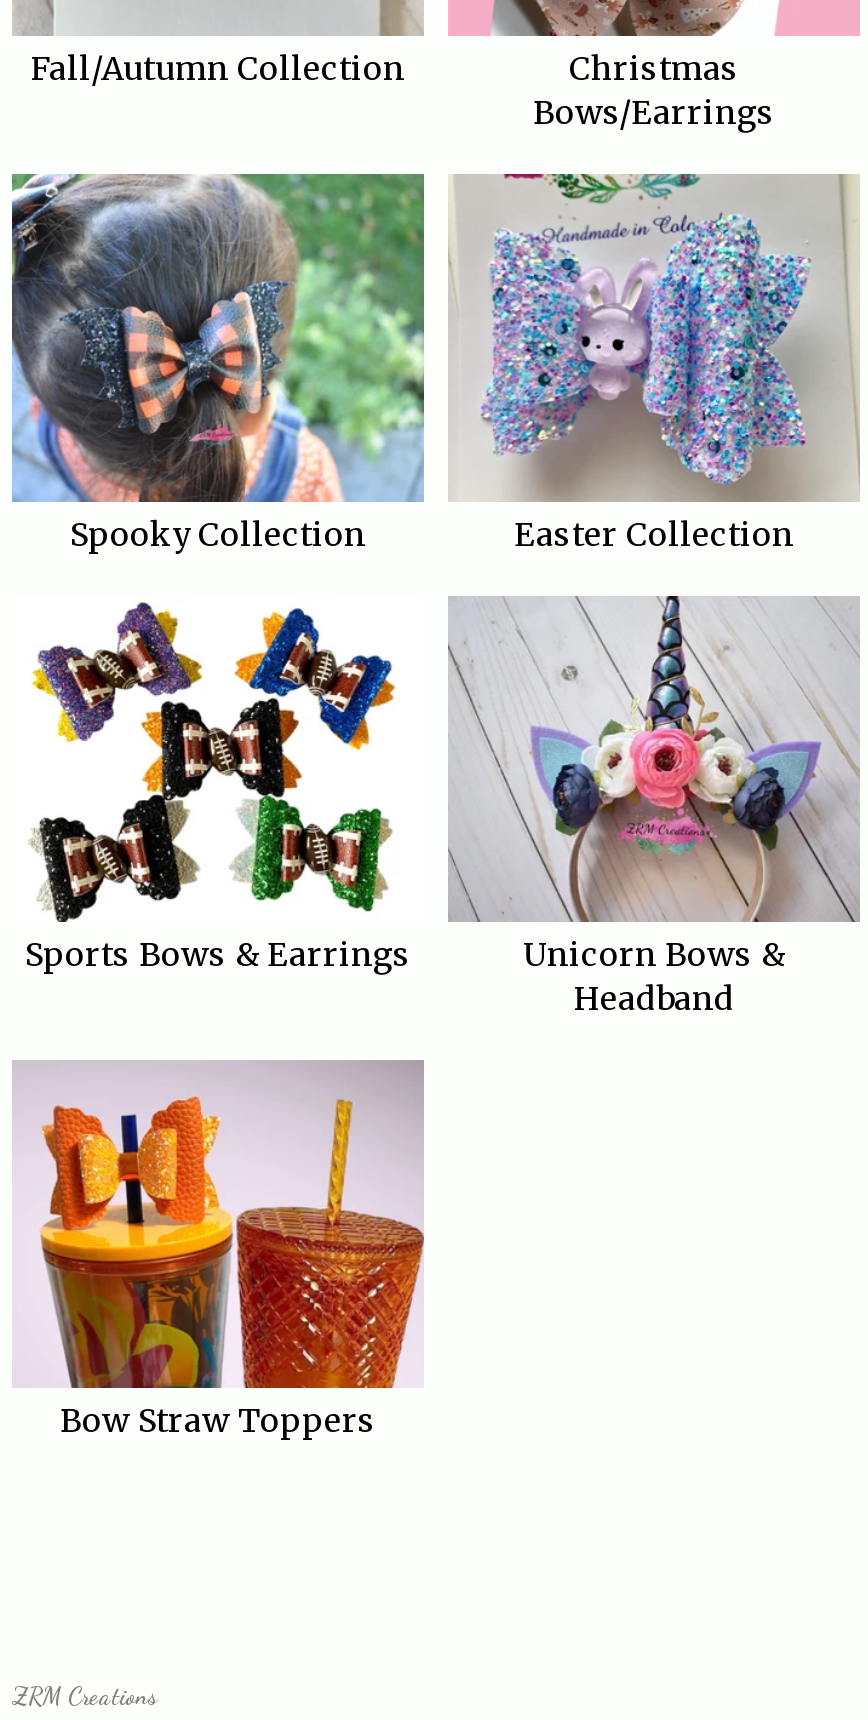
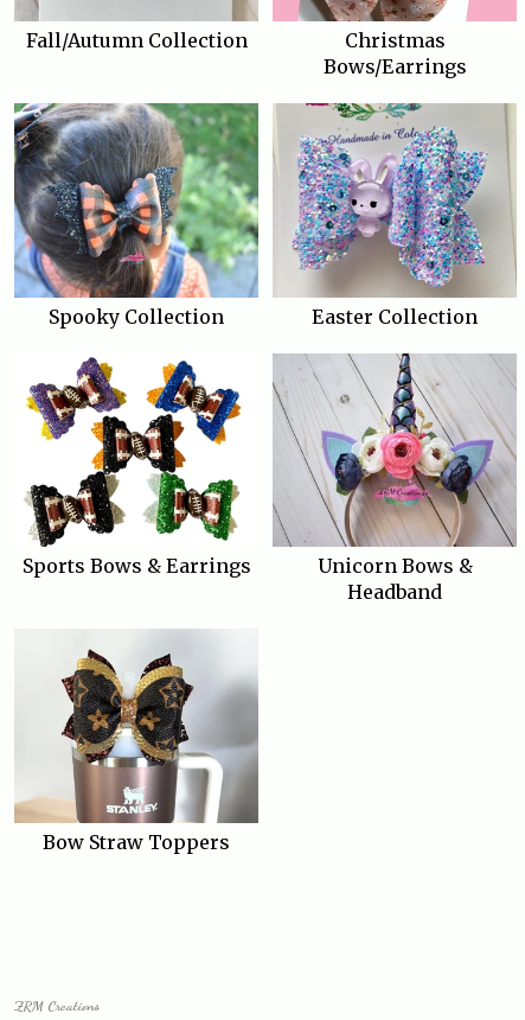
[14,1060,424,1390] [image] -> [14,630,260,824] [image]

